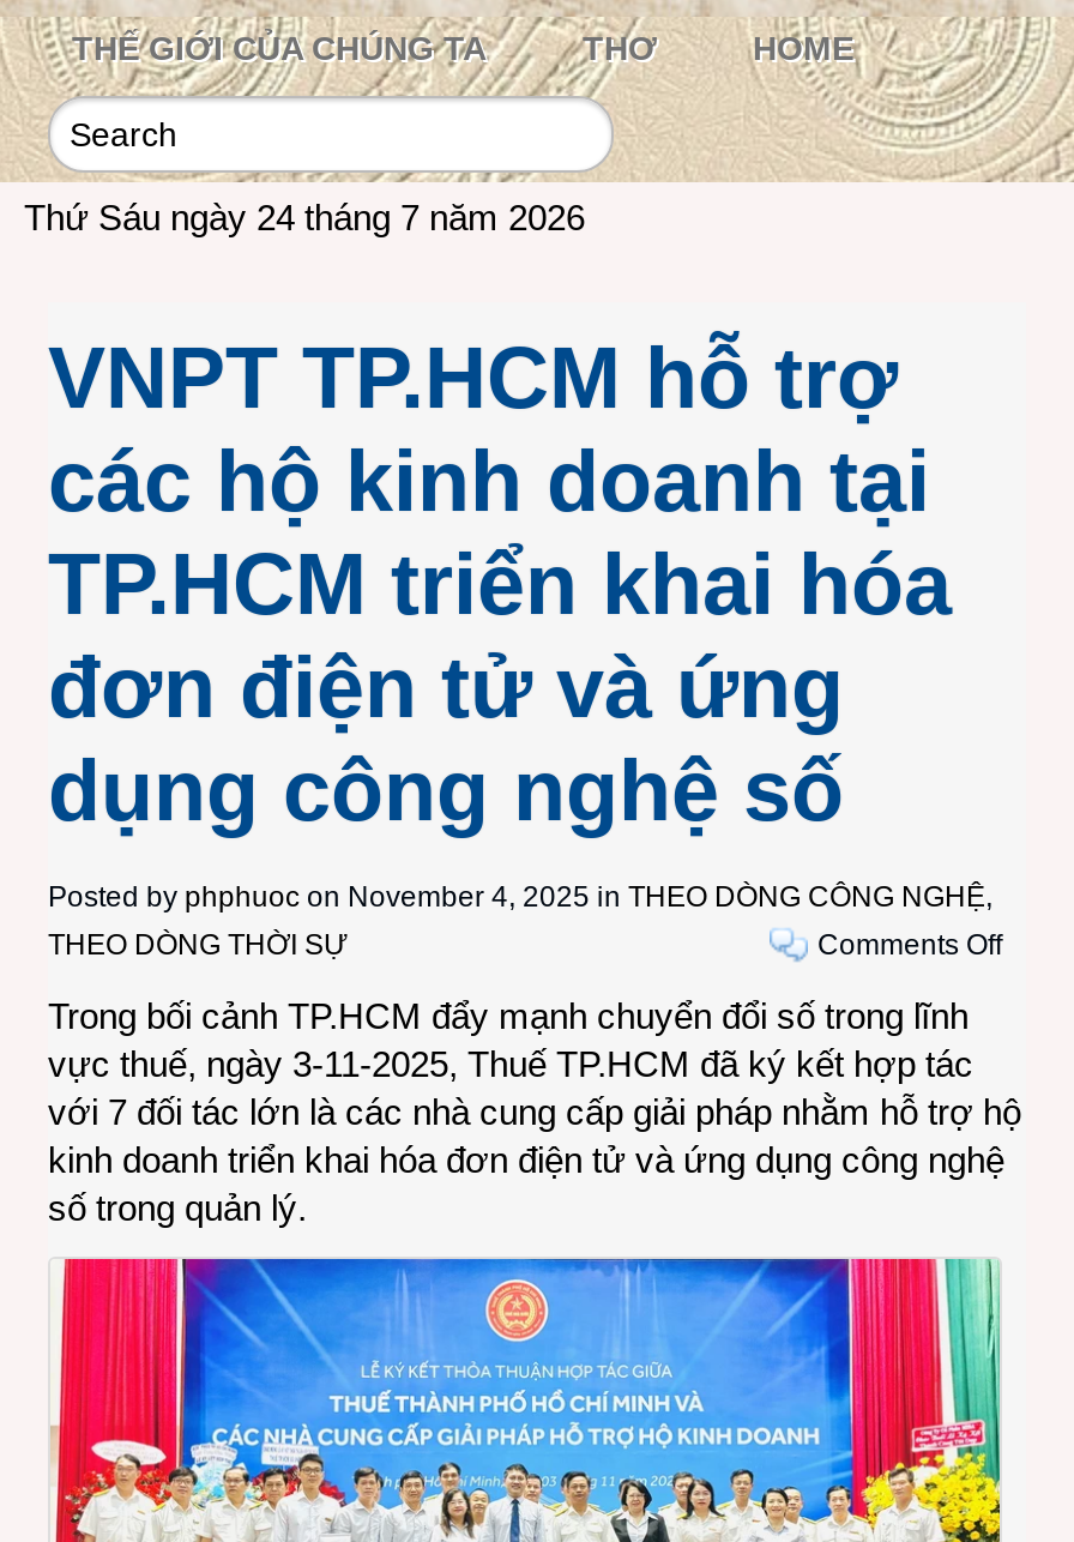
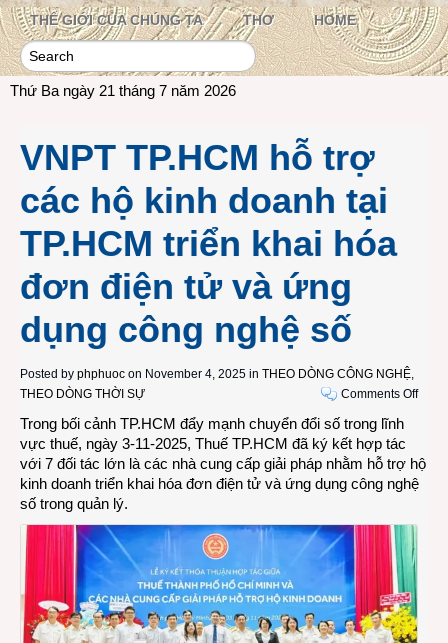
[24,197,585,237] Thứ Sáu ngày 24 tháng 7 năm 2026 -> [10,82,236,99] Thứ Ba ngày 21 tháng 7 năm 2026

